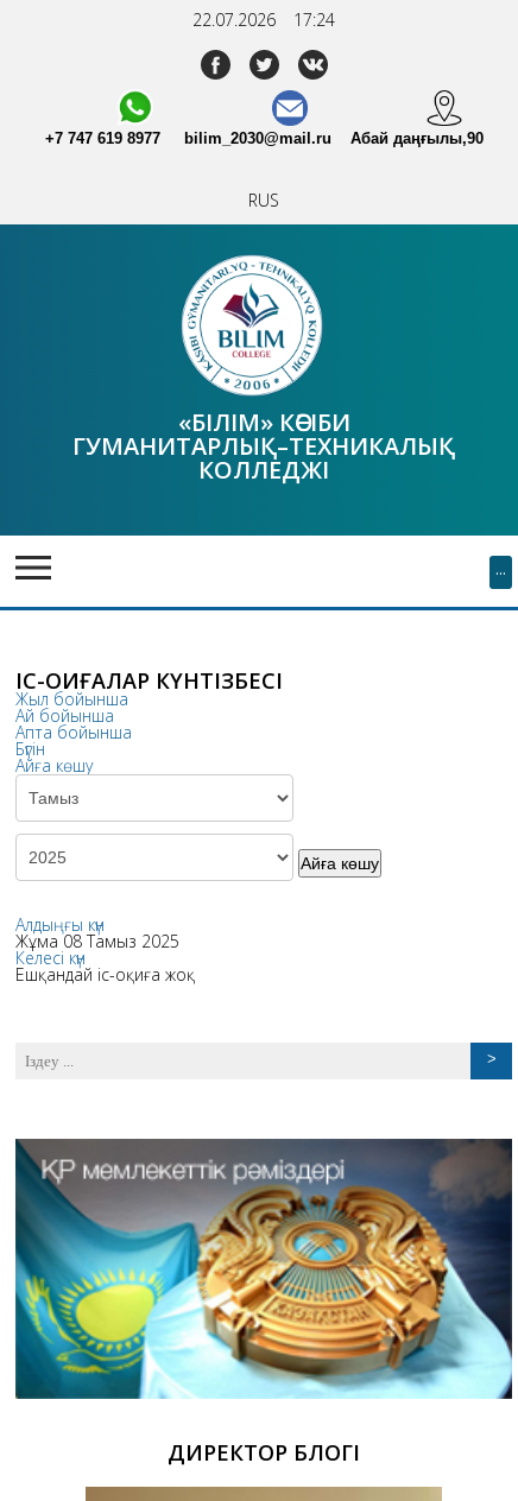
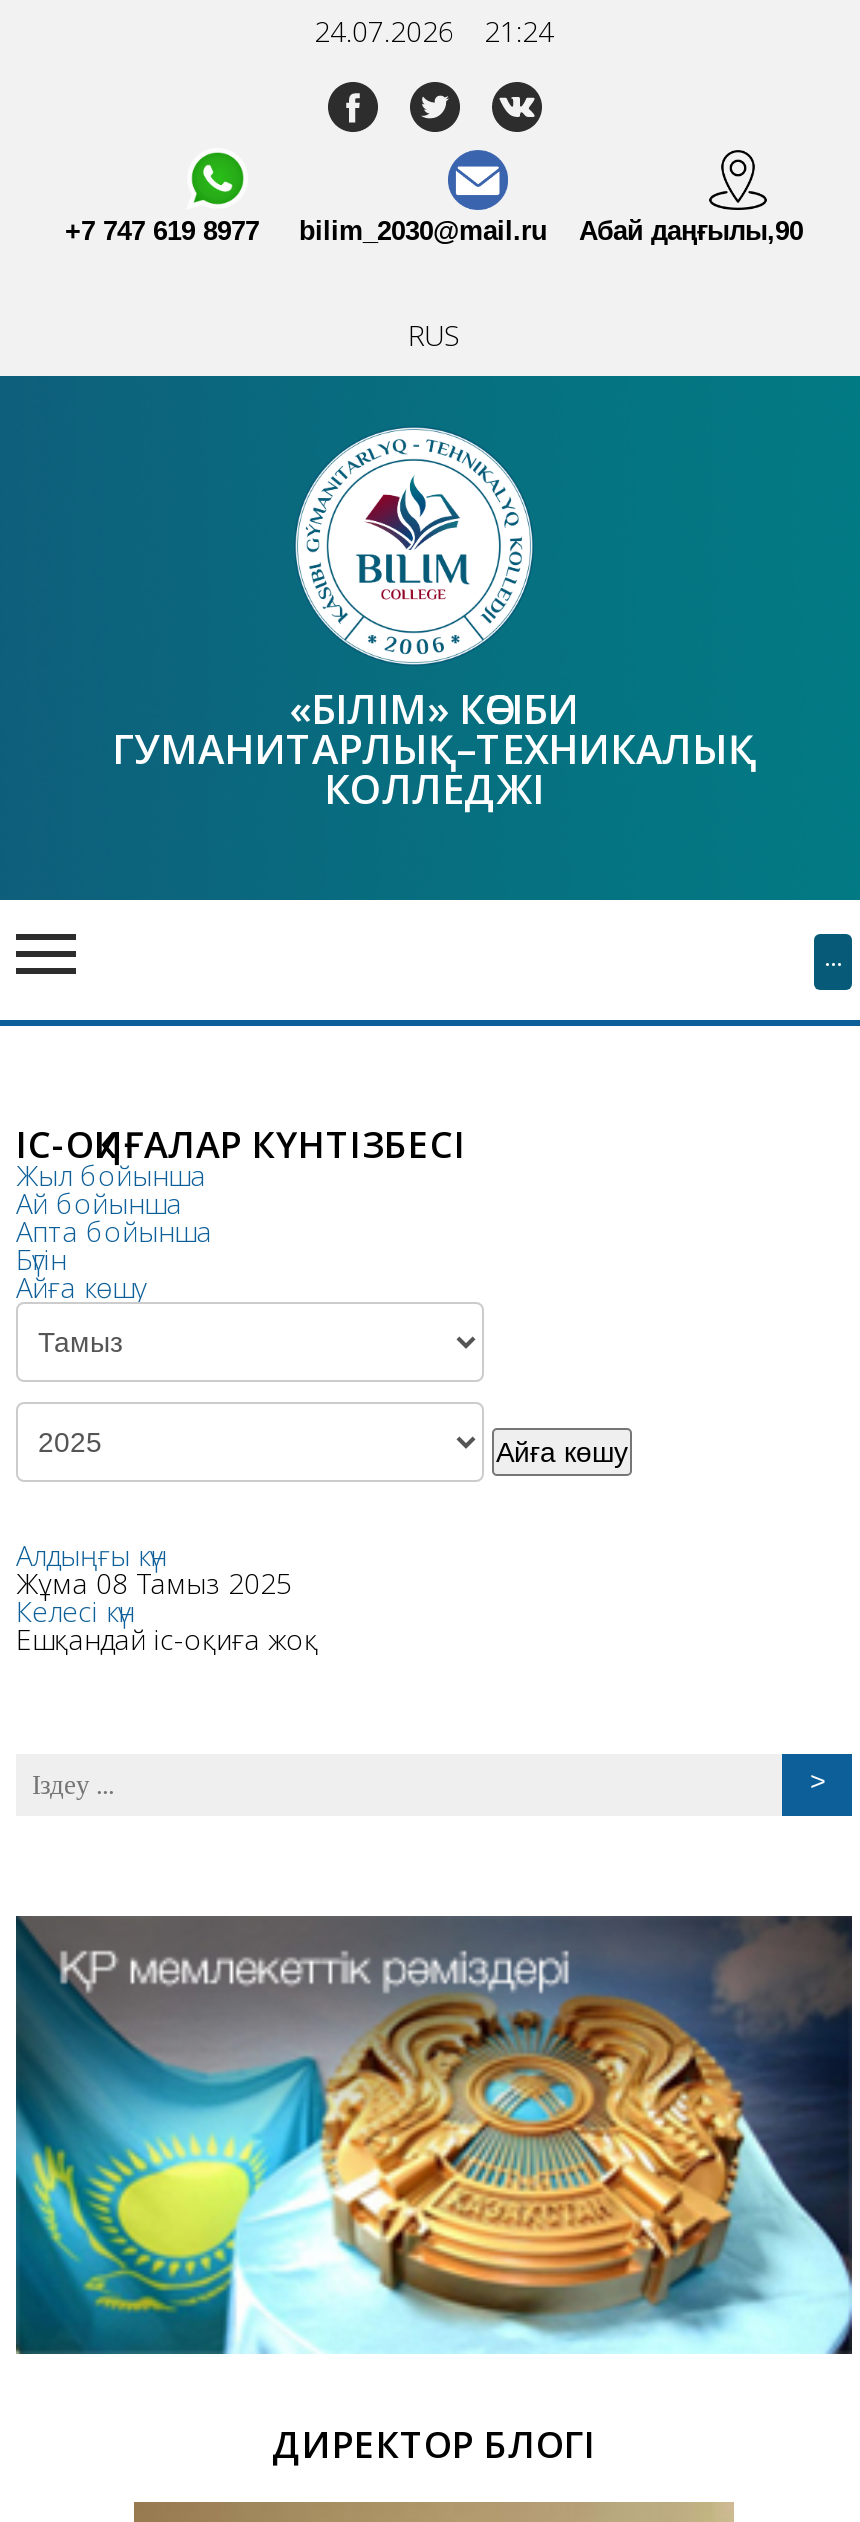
[192,8,276,31] 22.07.2026 -> [314,12,454,50] 24.07.2026
[293,8,335,31] 17:24 -> [484,12,554,50] 21:24

